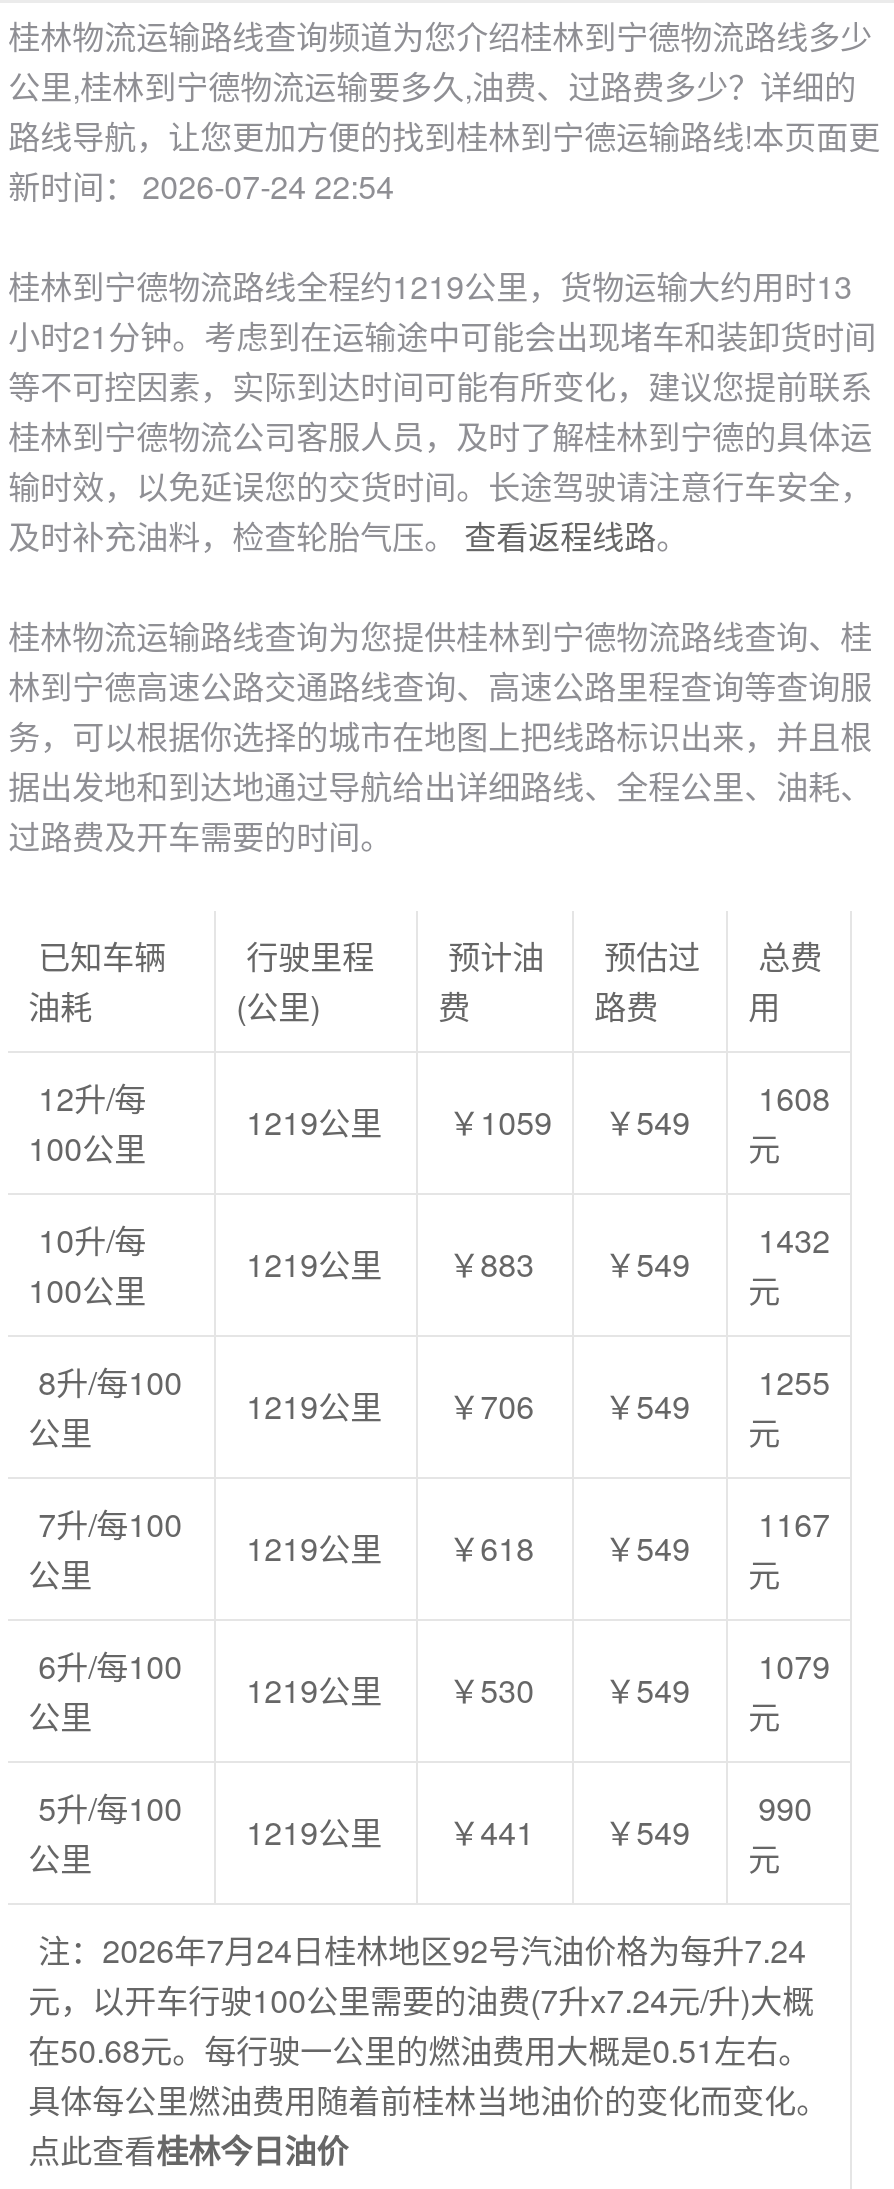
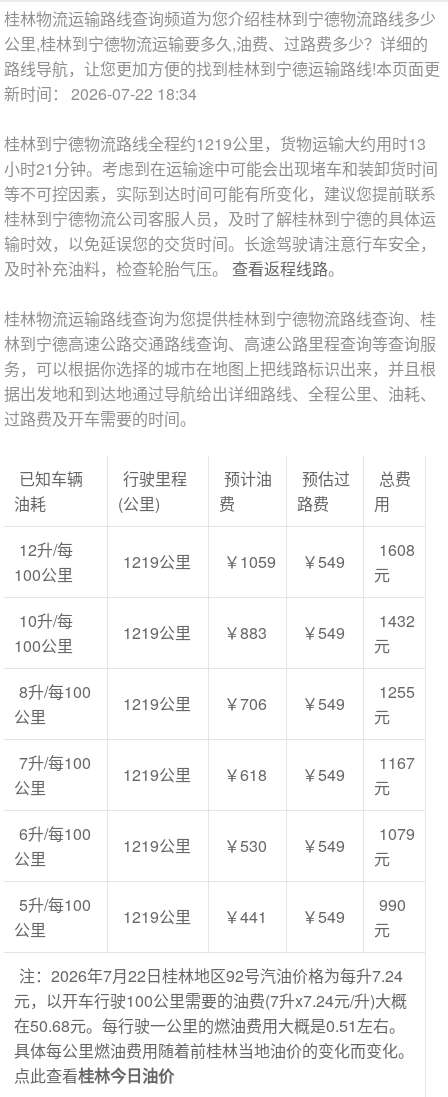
[8,163,394,209] 新时间： 2026-07-24 22:54 -> [4,82,197,105] 新时间： 2026-07-22 18:34
[38,1927,806,1973] 注：2026年7月24日桂林地区92号汽油价格为每升7.24 -> [19,964,403,987] 注：2026年7月22日桂林地区92号汽油价格为每升7.24

